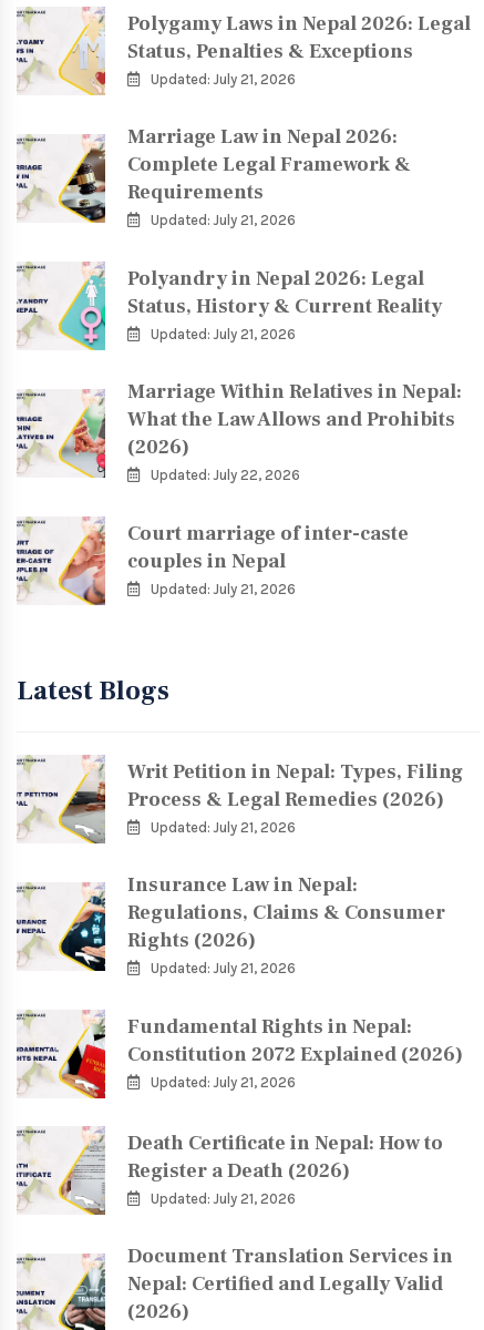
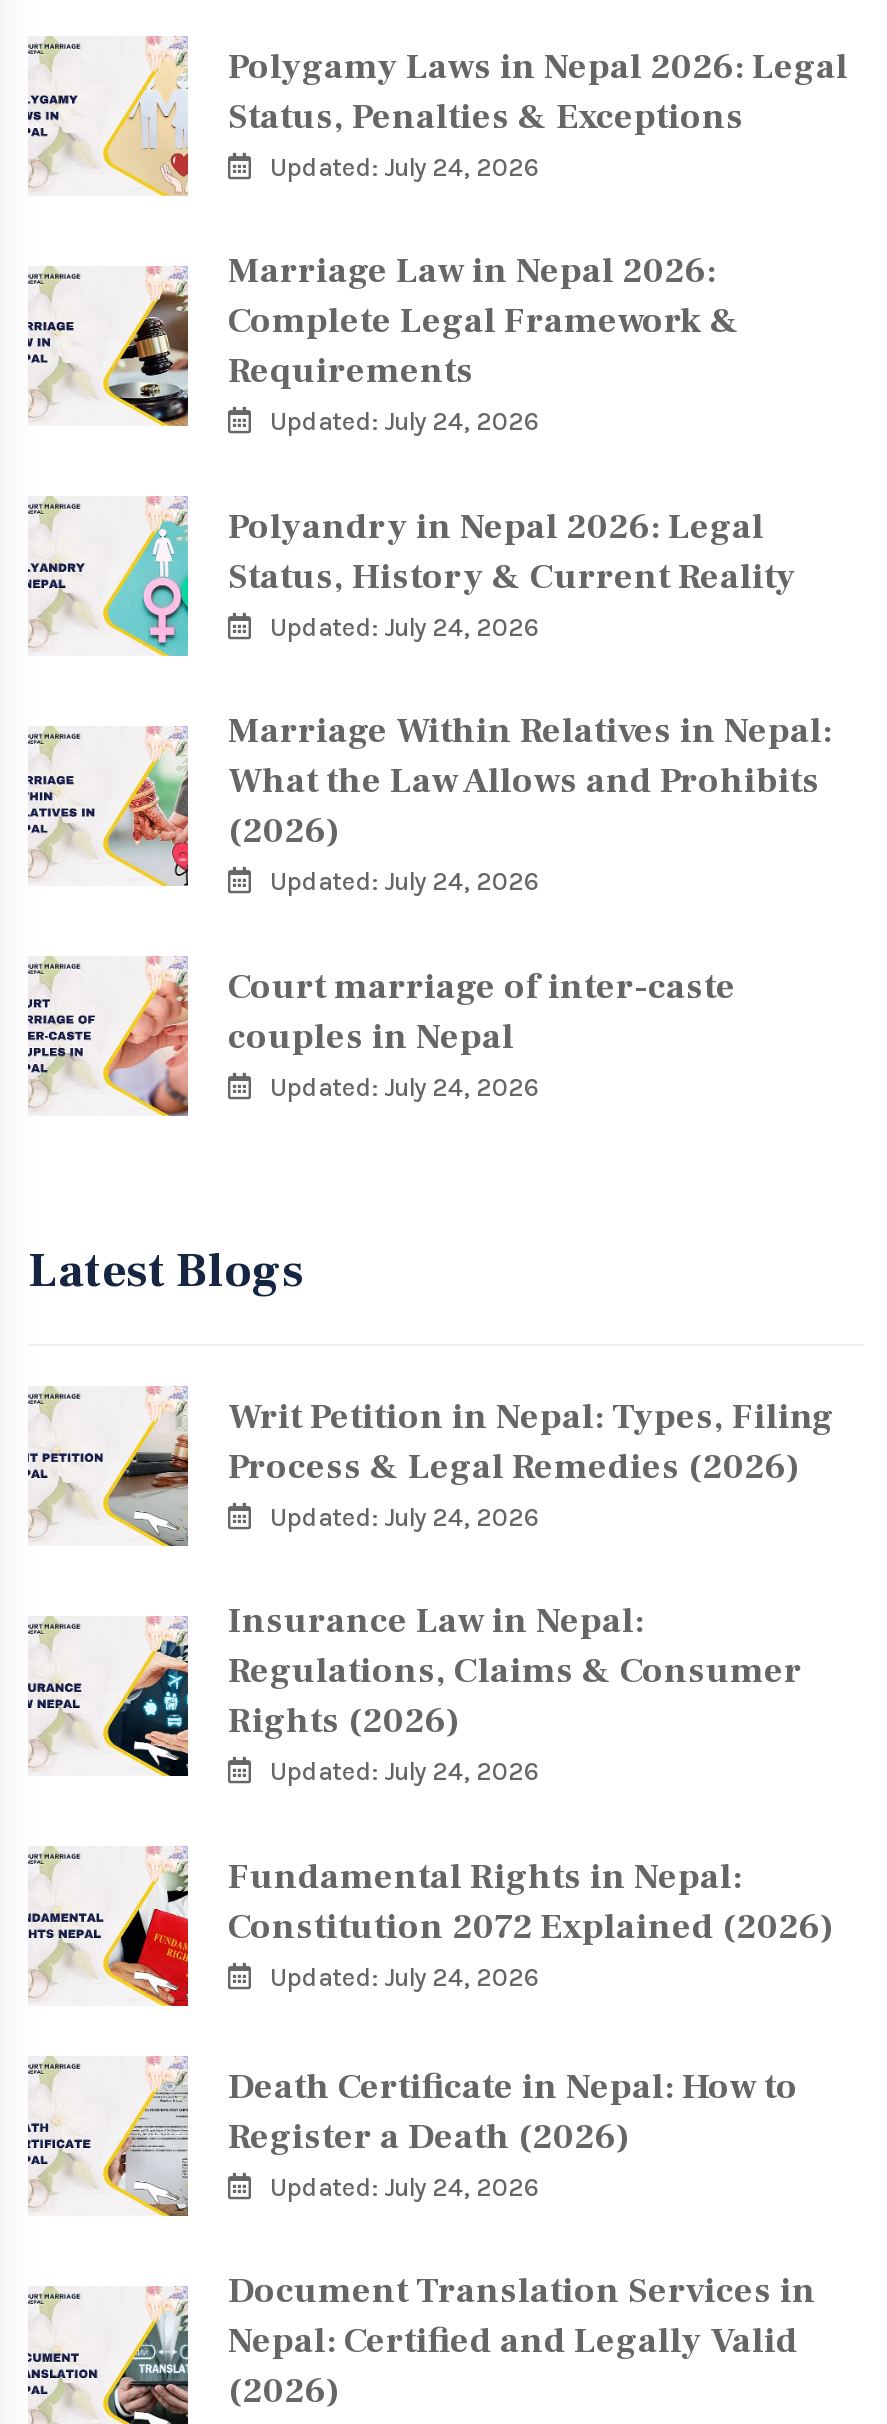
[151,71,296,88] Updated: July 21, 2026 -> [270,152,540,182] Updated: July 24, 2026
[151,212,296,229] Updated: July 21, 2026 -> [270,407,540,437] Updated: July 24, 2026
[151,326,296,342] Updated: July 21, 2026 -> [270,612,540,642] Updated: July 24, 2026
[151,467,300,484] Updated: July 22, 2026 -> [270,867,540,897] Updated: July 24, 2026
[151,581,296,597] Updated: July 21, 2026 -> [270,1072,540,1102] Updated: July 24, 2026
[151,819,296,836] Updated: July 21, 2026 -> [270,1502,540,1532] Updated: July 24, 2026
[151,960,296,977] Updated: July 21, 2026 -> [270,1757,540,1787] Updated: July 24, 2026
[151,1074,296,1091] Updated: July 21, 2026 -> [270,1962,540,1992] Updated: July 24, 2026
[151,1190,296,1207] Updated: July 21, 2026 -> [270,2172,540,2202] Updated: July 24, 2026

